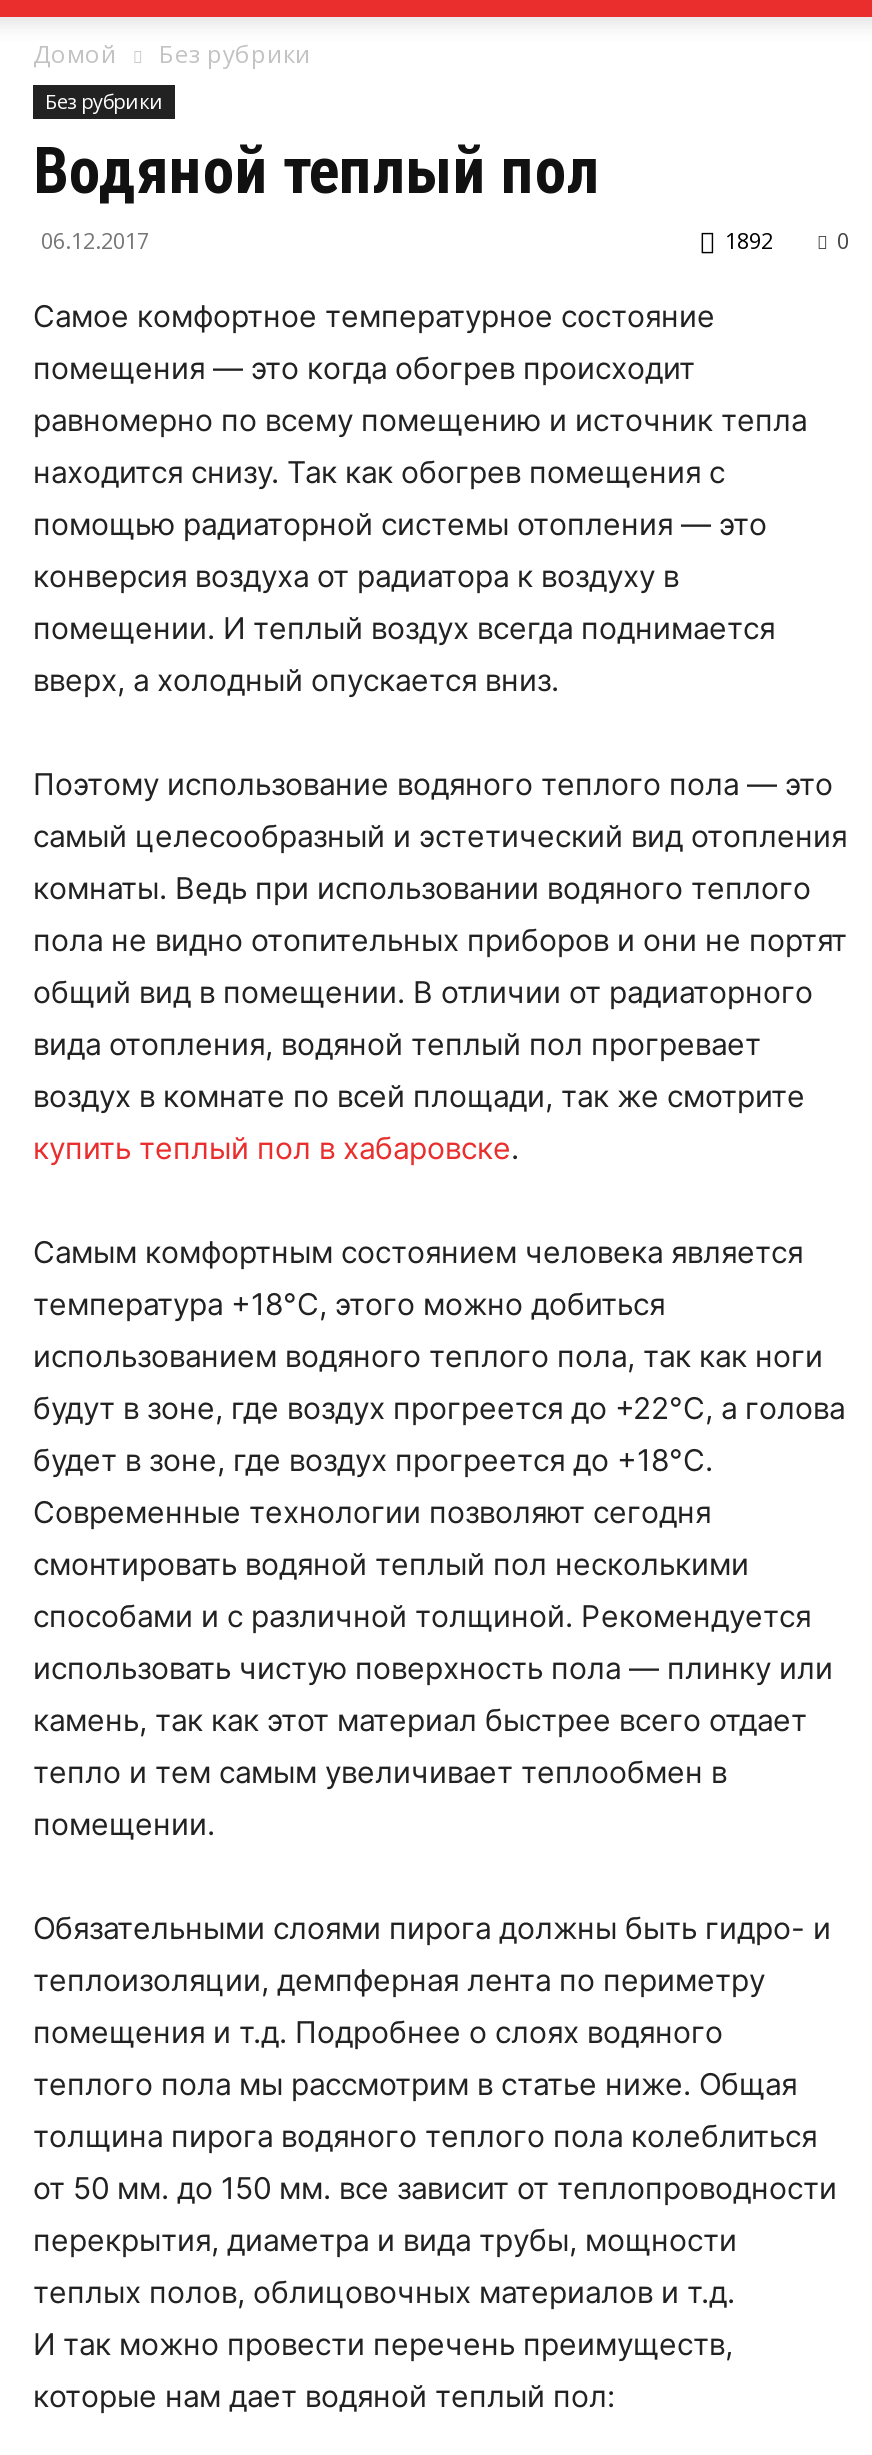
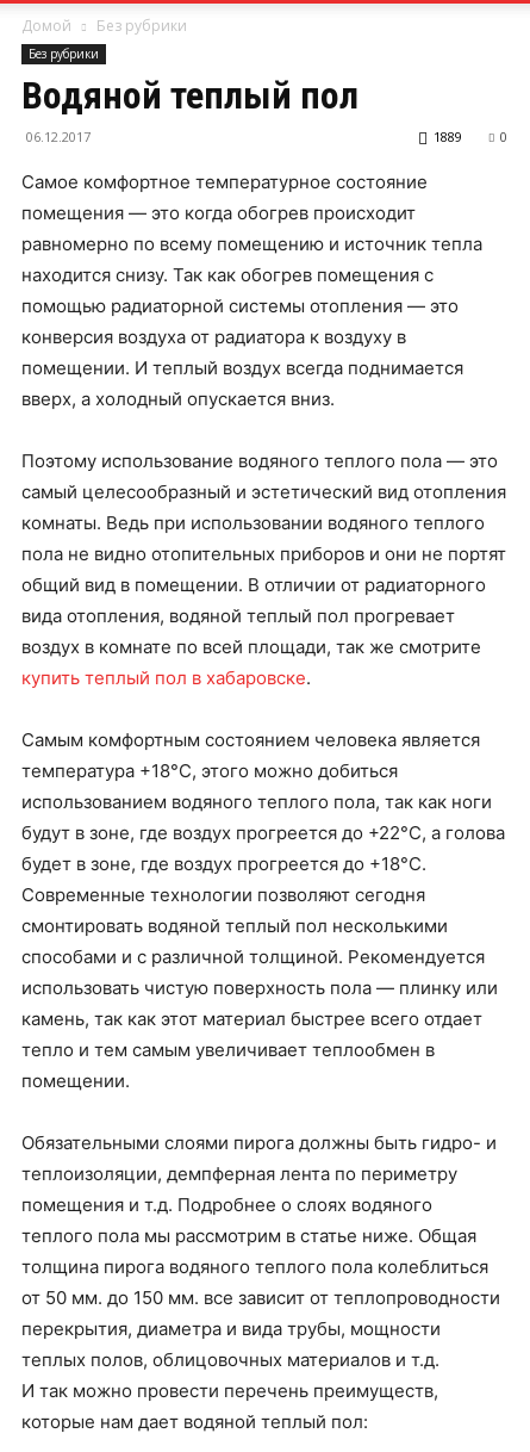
[725,225,773,255] 1892 -> [434,128,462,145] 1889

